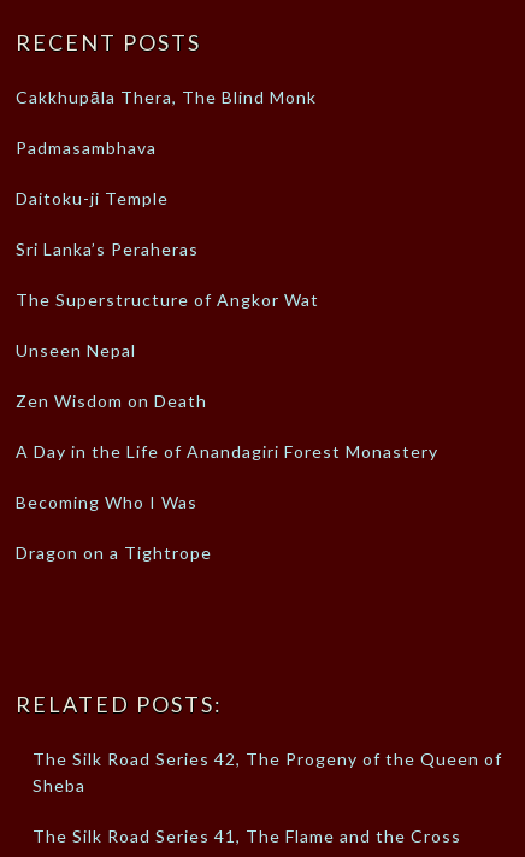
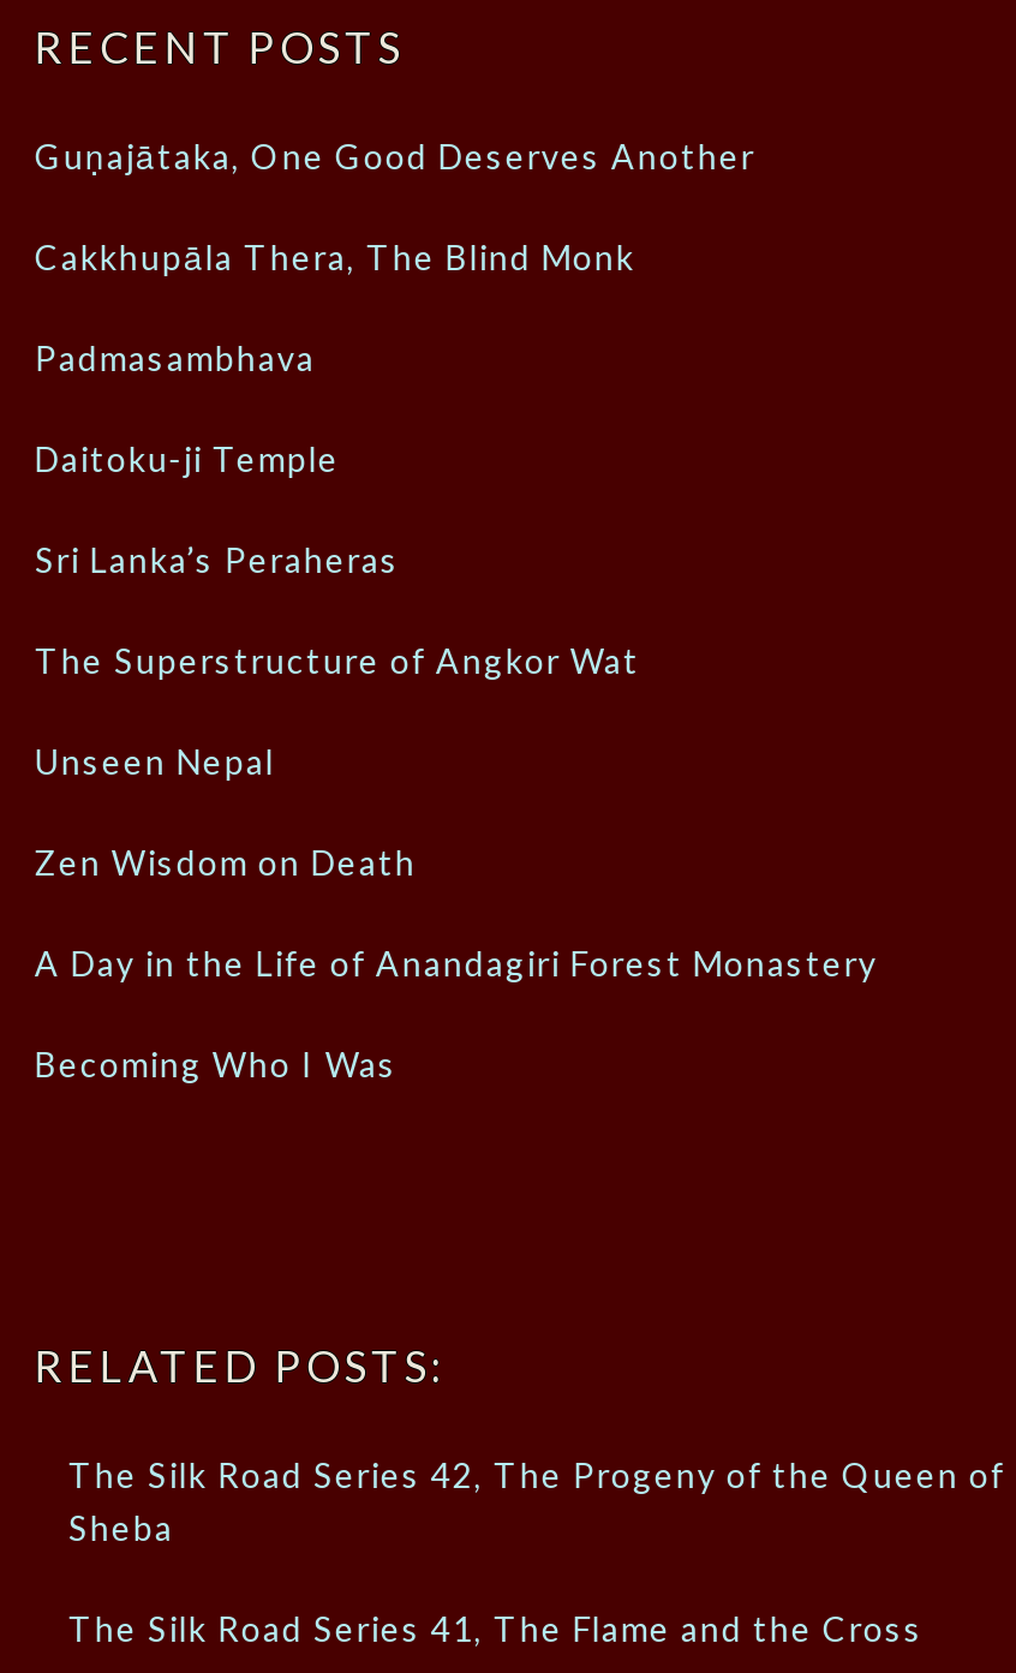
none -> [35,137,755,178] Guṇajātaka, One Good Deserves Another
moved [16,87,439,513] -> [35,238,878,1086]: Cakkhupāla Thera, The Blind Monk | Padmasambhava | Daitoku-ji Temple | ... | A Day in the Life of Anandagiri Forest Monastery | Becoming Who I Was
[16,543,212,563] Dragon on a Tightrope -> none

